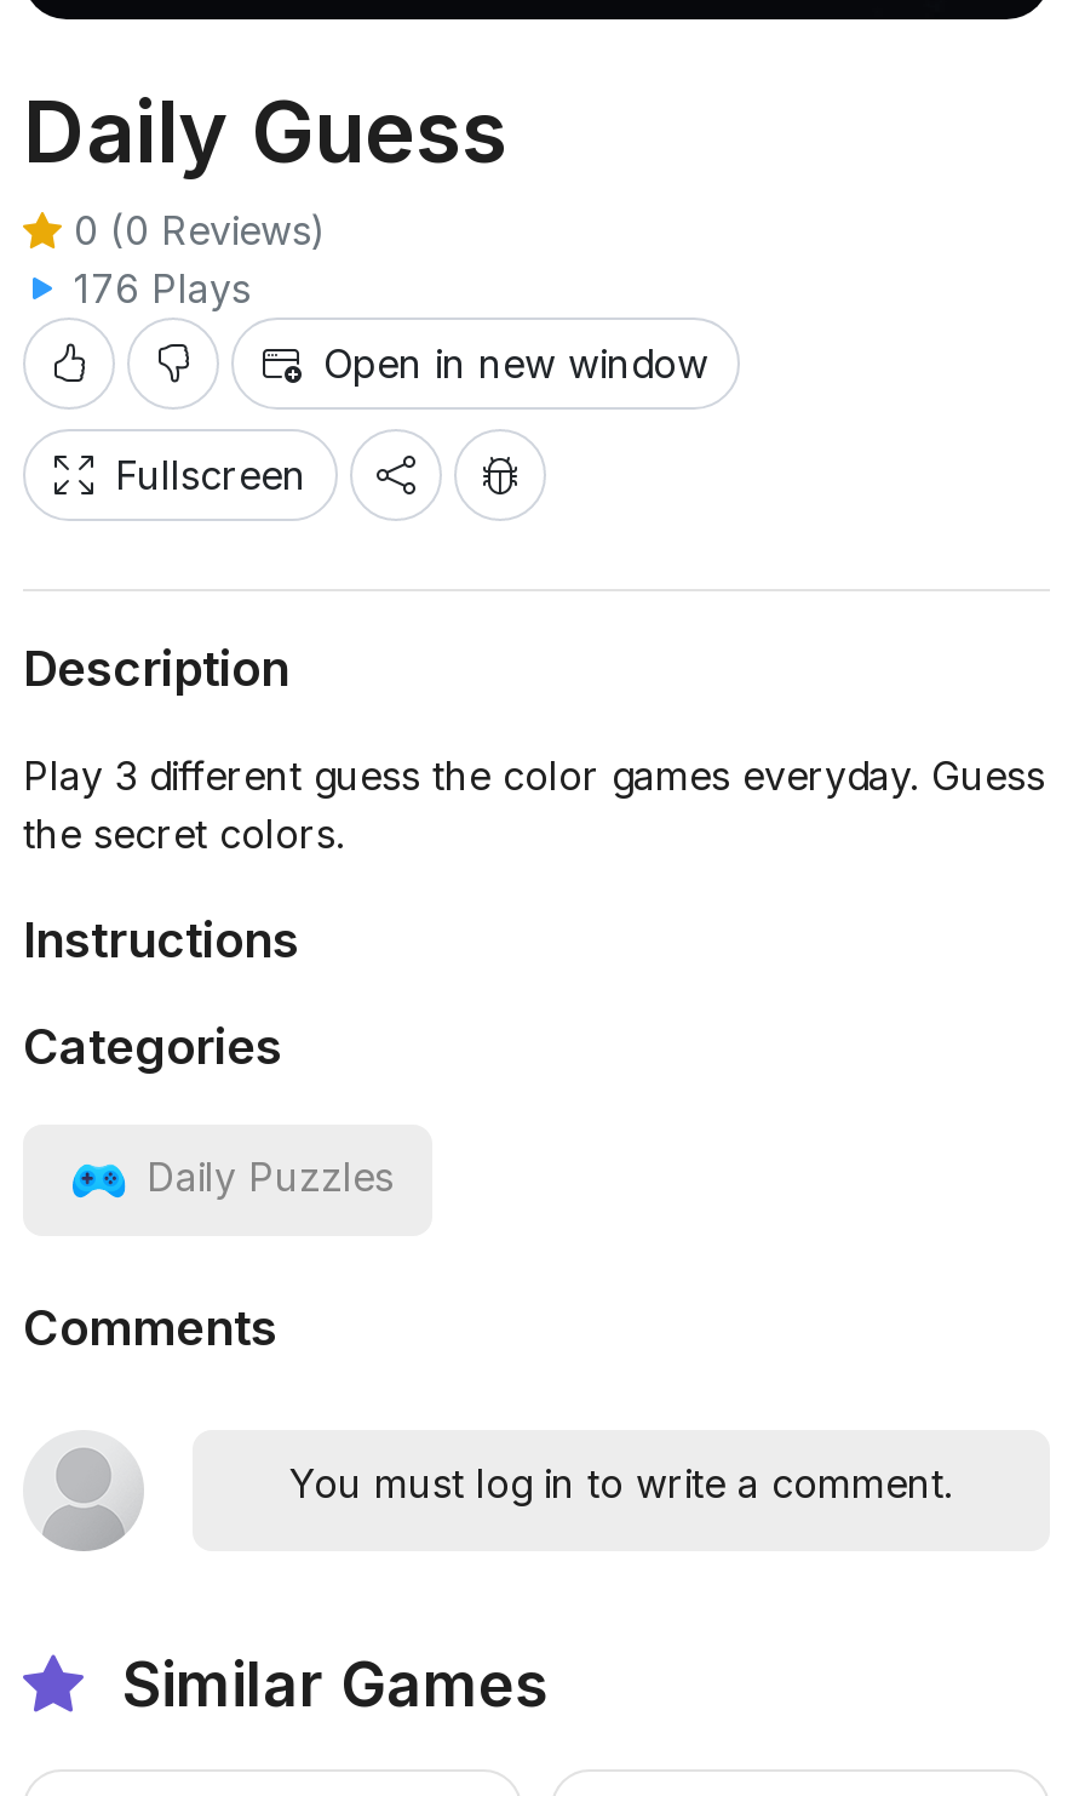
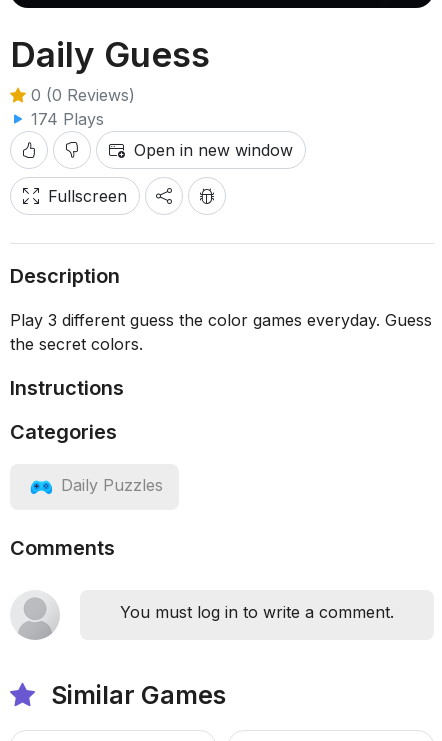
[62,264,251,313] 176 Plays -> [26,109,104,129] 174 Plays

